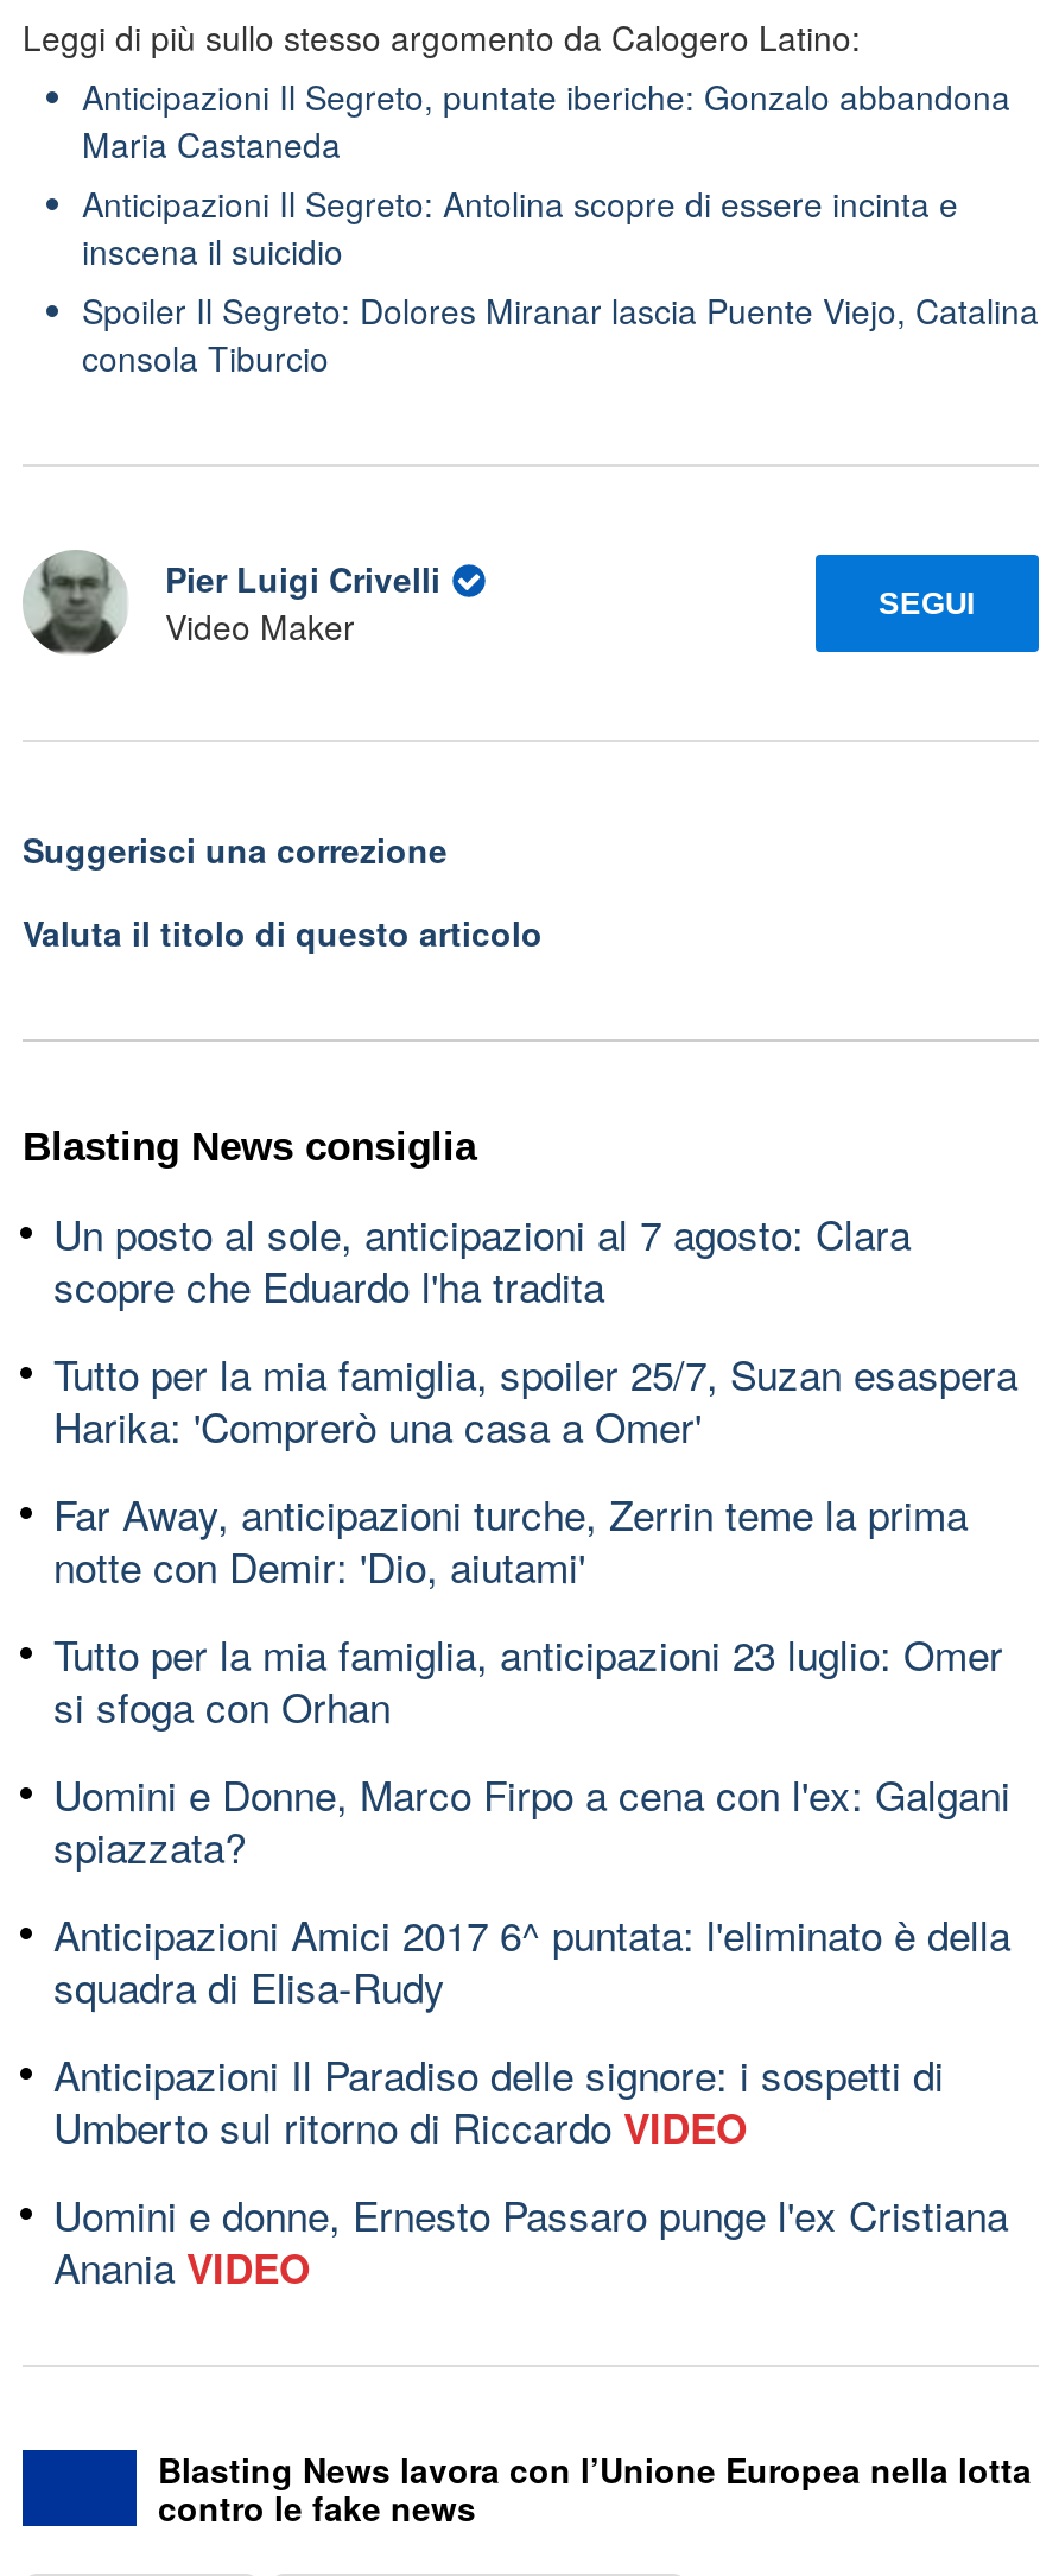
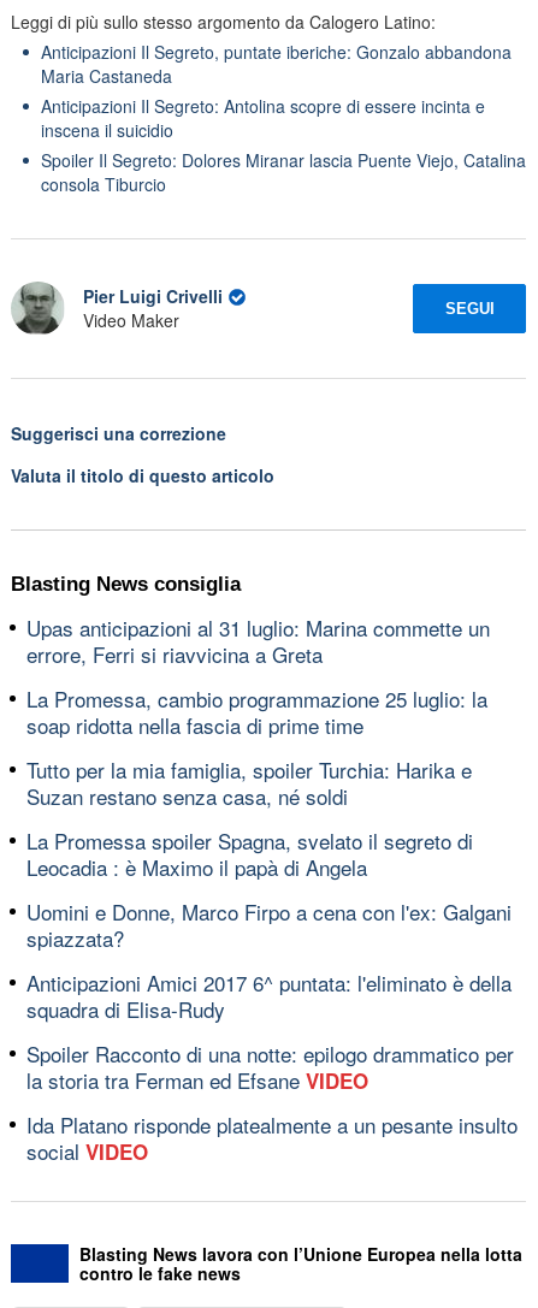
[53,1202,911,1314] Un posto al sole, anticipazioni al 7 agosto: Clara | scopre che Eduardo l'ha tradita -> [26,612,490,668] Upas anticipazioni al 31 luglio: Marina commette un | errore, Ferri si riavvicina a Greta
[53,1342,1017,1454] Tutto per la mia famiglia, spoiler 25/7, Suzan esaspera | Harika: 'Comprerò una casa a Omer' -> [26,683,487,739] La Promessa, cambio programmazione 25 luglio: la | soap ridotta nella fascia di prime time
[53,1482,968,1594] Far Away, anticipazioni turche, Zerrin teme la prima | notte con Demir: 'Dio, aiutami' -> [26,754,472,810] Tutto per la mia famiglia, spoiler Turchia: Harika e | Suzan restano senza casa, né soldi
[53,1622,1003,1734] Tutto per la mia famiglia, anticipazioni 23 luglio: Omer | si sfoga con Orhan -> [26,825,473,881] La Promessa spoiler Spagna, svelato il segreto di | Leocadia : è Maximo il papà di Angela
[53,2043,944,2154] Anticipazioni Il Paradiso delle signore: i sospetti di | Umberto sul ritorno di RiccardoVIDEO -> [26,1038,514,1094] Spoiler Racconto di una notte: epilogo drammatico per | la storia tra Ferman ed EfsaneVIDEO
[53,2183,1008,2295] Uomini e donne, Ernesto Passaro punge l'ex Cristiana | Anania VIDEO -> [26,1109,518,1165] Ida Platano risponde platealmente a un pesante insulto | social VIDEO

